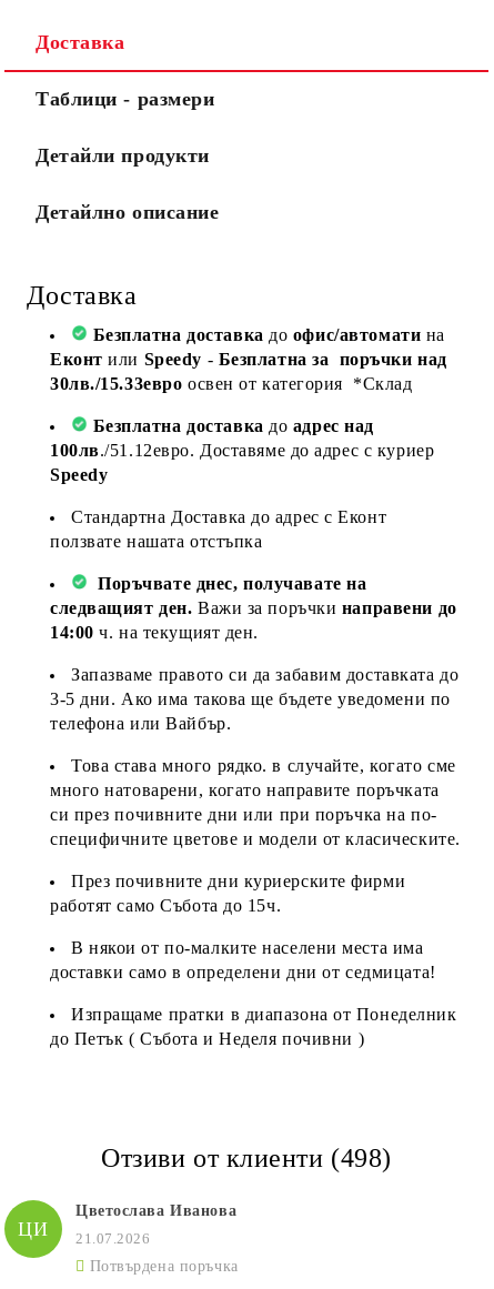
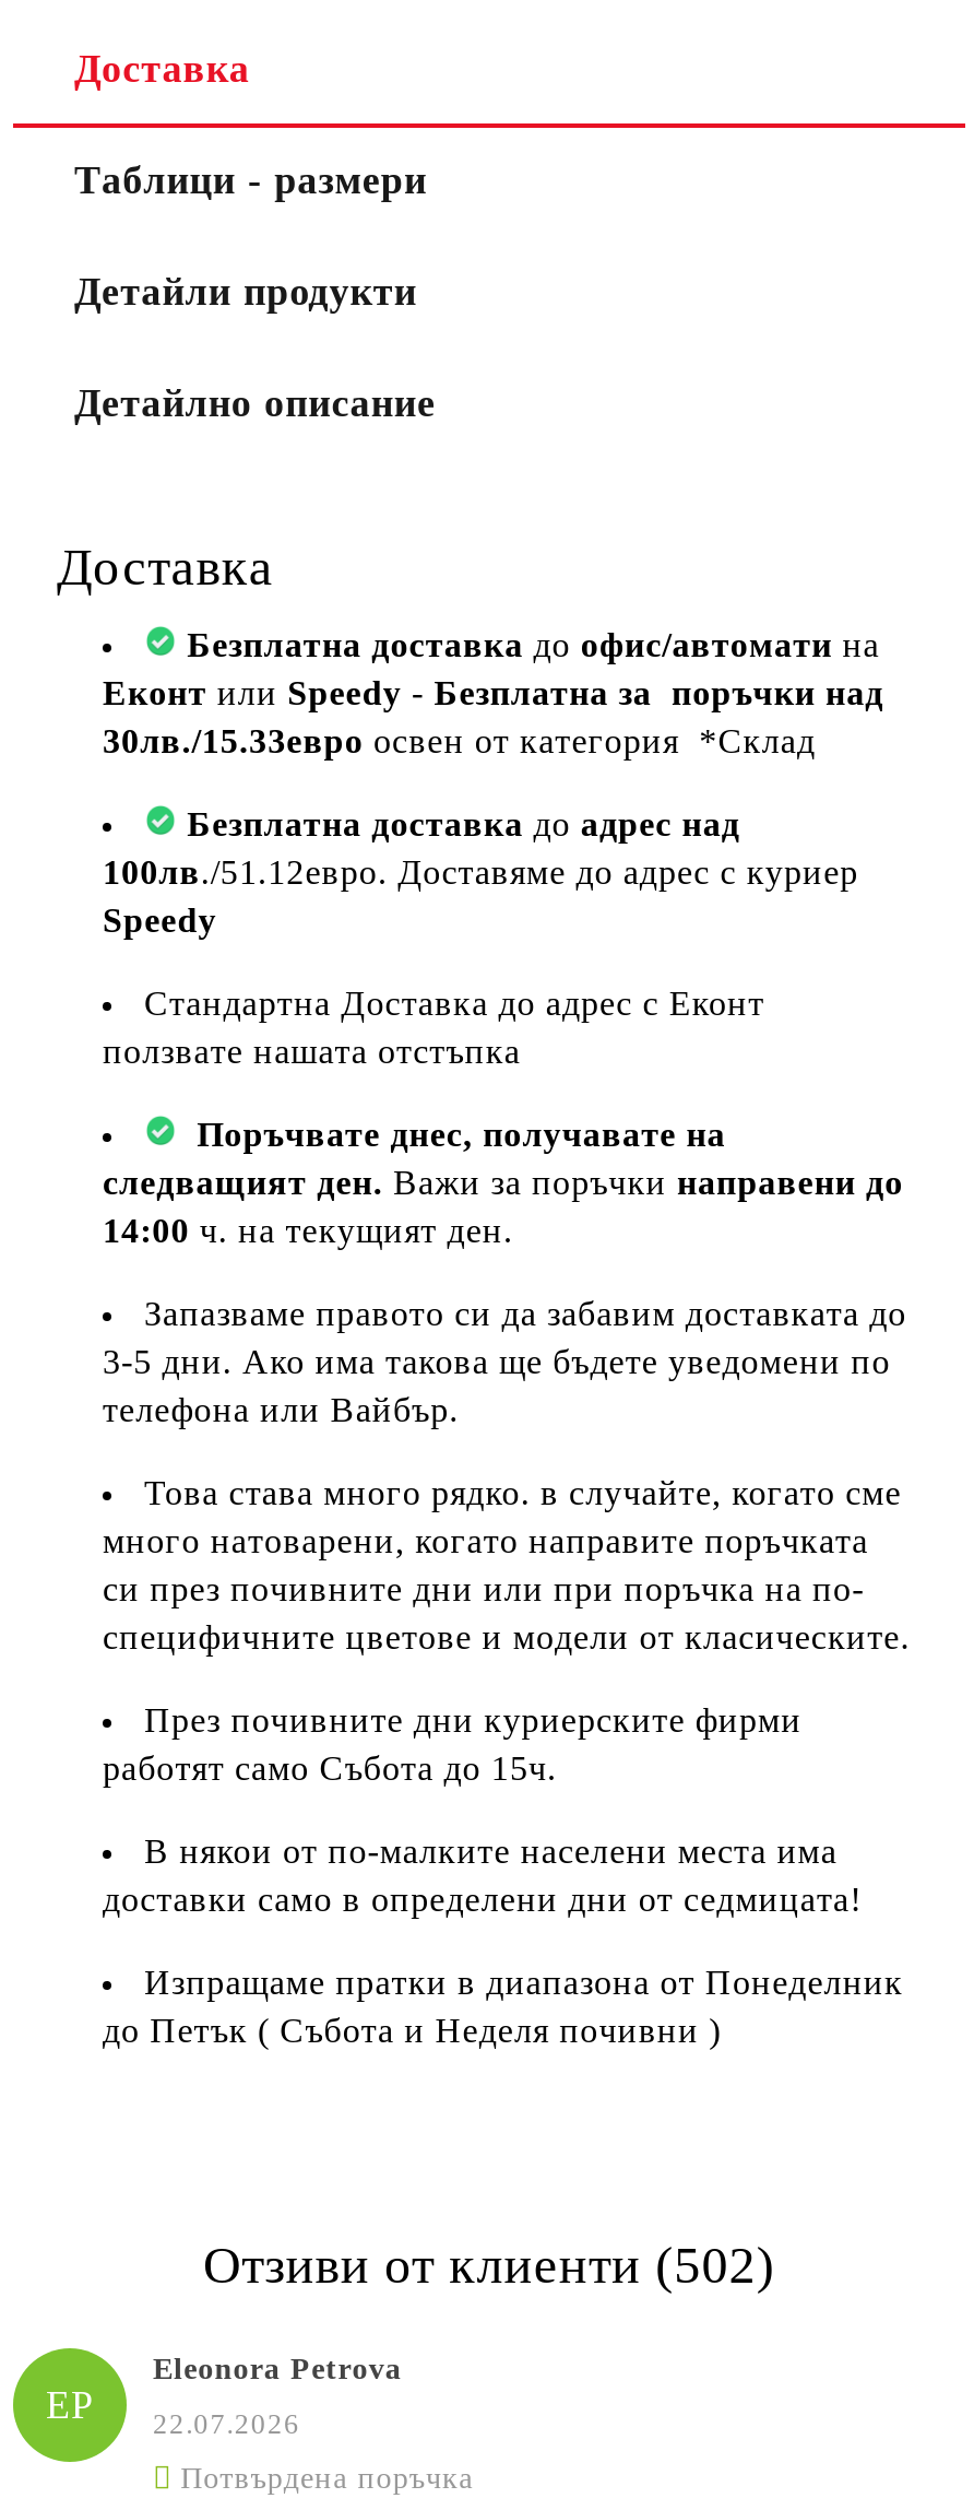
[101,1144,392,1173] Отзиви от клиенти (498) -> [203,2237,775,2294] Отзиви от клиенти (502)
[75,1203,237,1219] Цветослава Иванова -> [153,2353,402,2386] Eleonora Petrova
[18,1218,48,1240] ЦИ -> [46,2383,94,2427] EP
[75,1230,151,1247] 21.07.2026 -> [153,2408,300,2441] 22.07.2026

